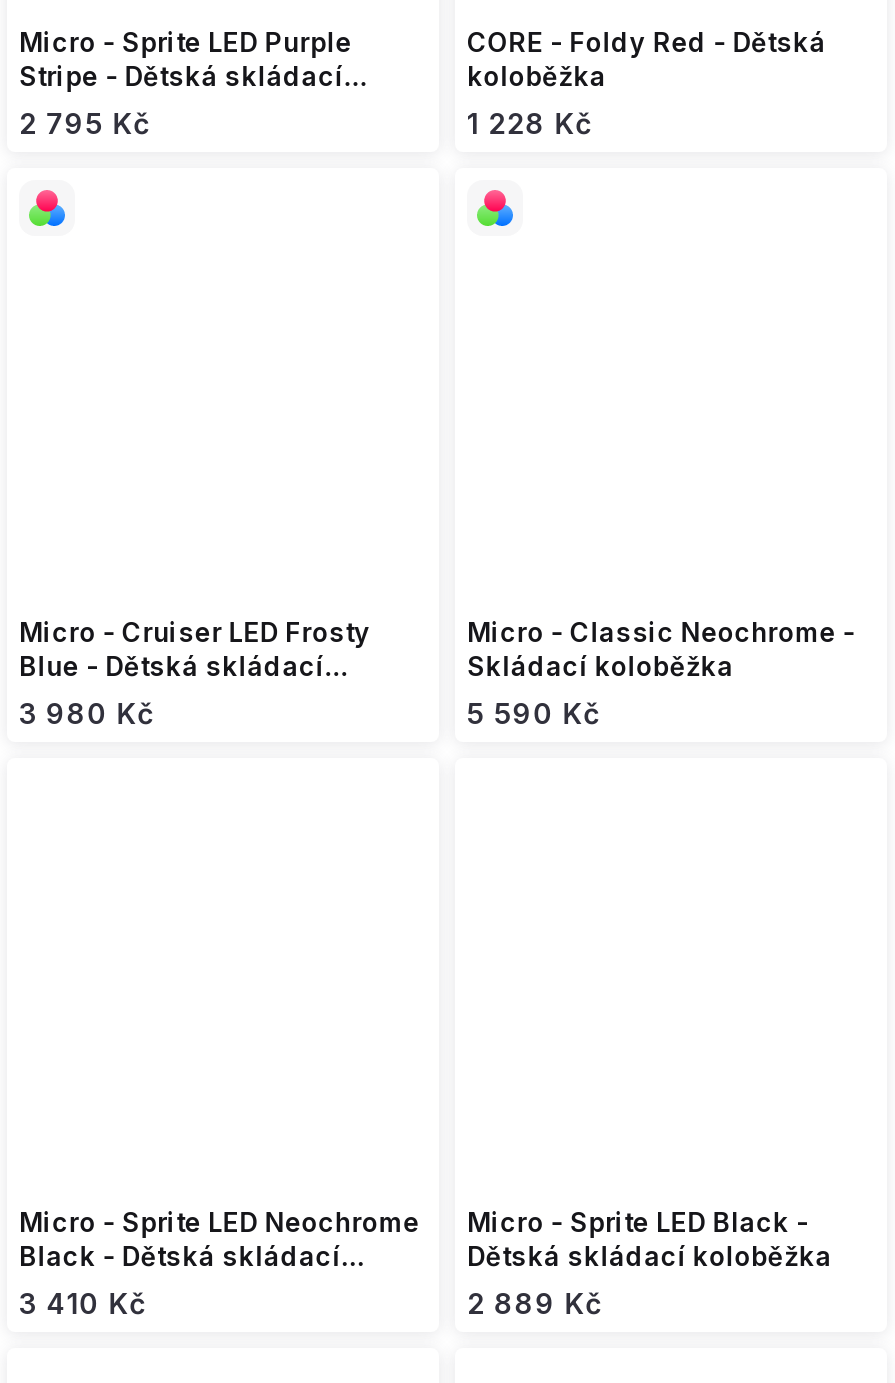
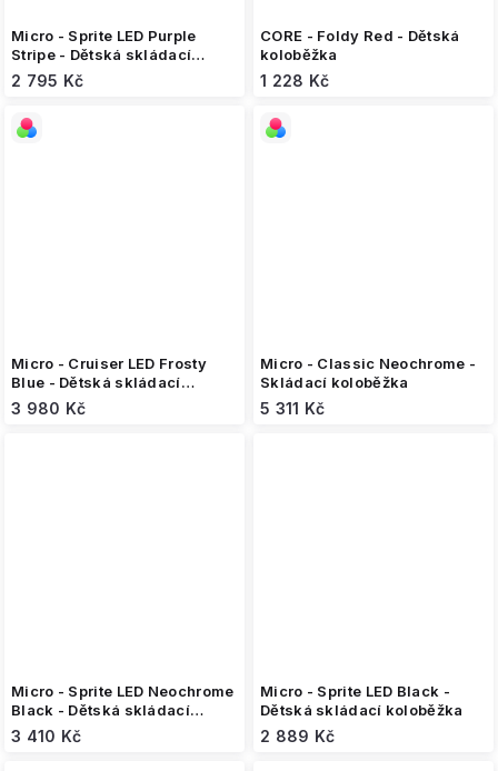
[467,696,600,730] 5 590 Kč -> [260,399,325,418] 5 311 Kč

